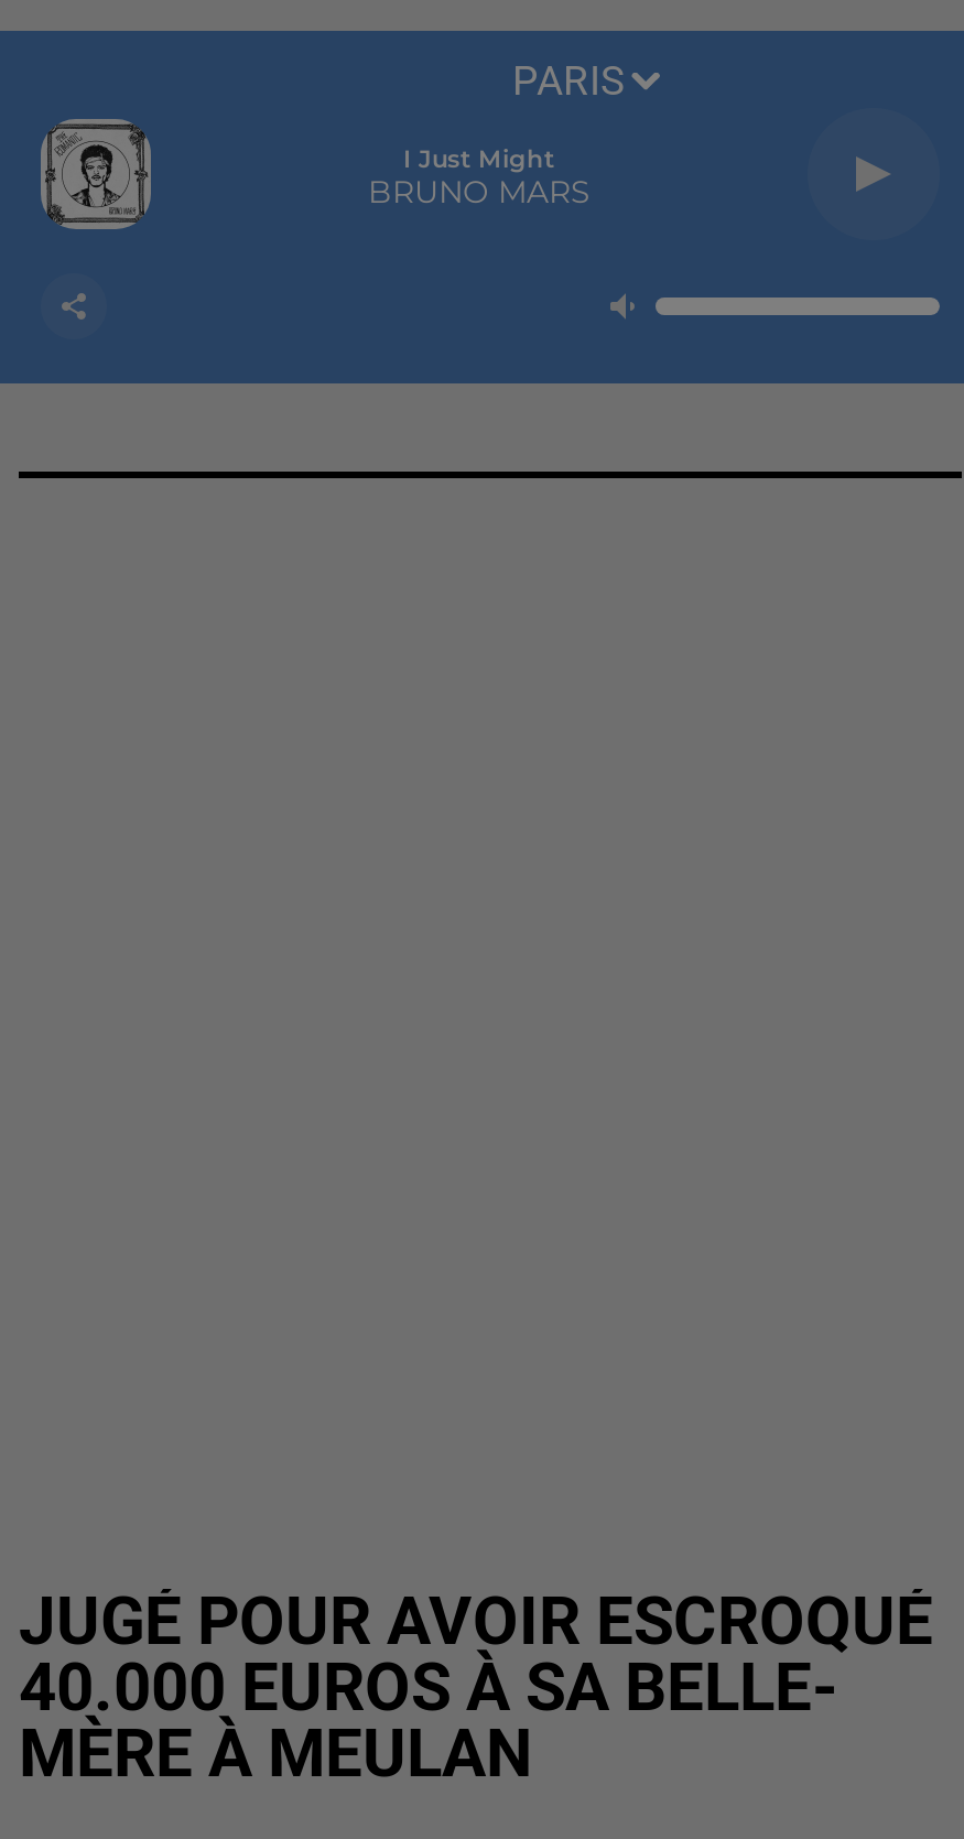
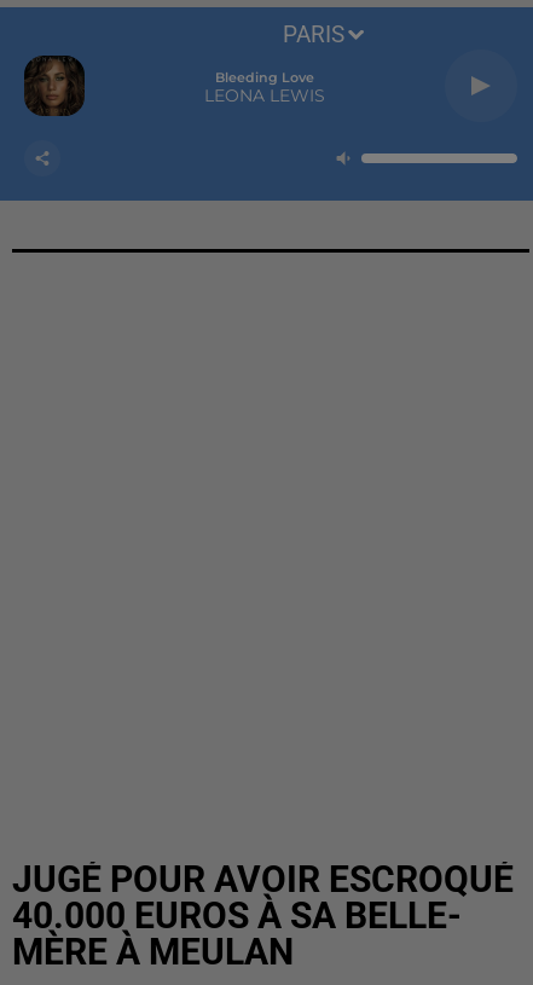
[39,117,153,231] [image] -> [23,54,86,117] [image]
[368,143,591,212] I Just Might | BRUNO MARS -> [204,69,325,106] Bleeding Love | LEONA LEWIS

